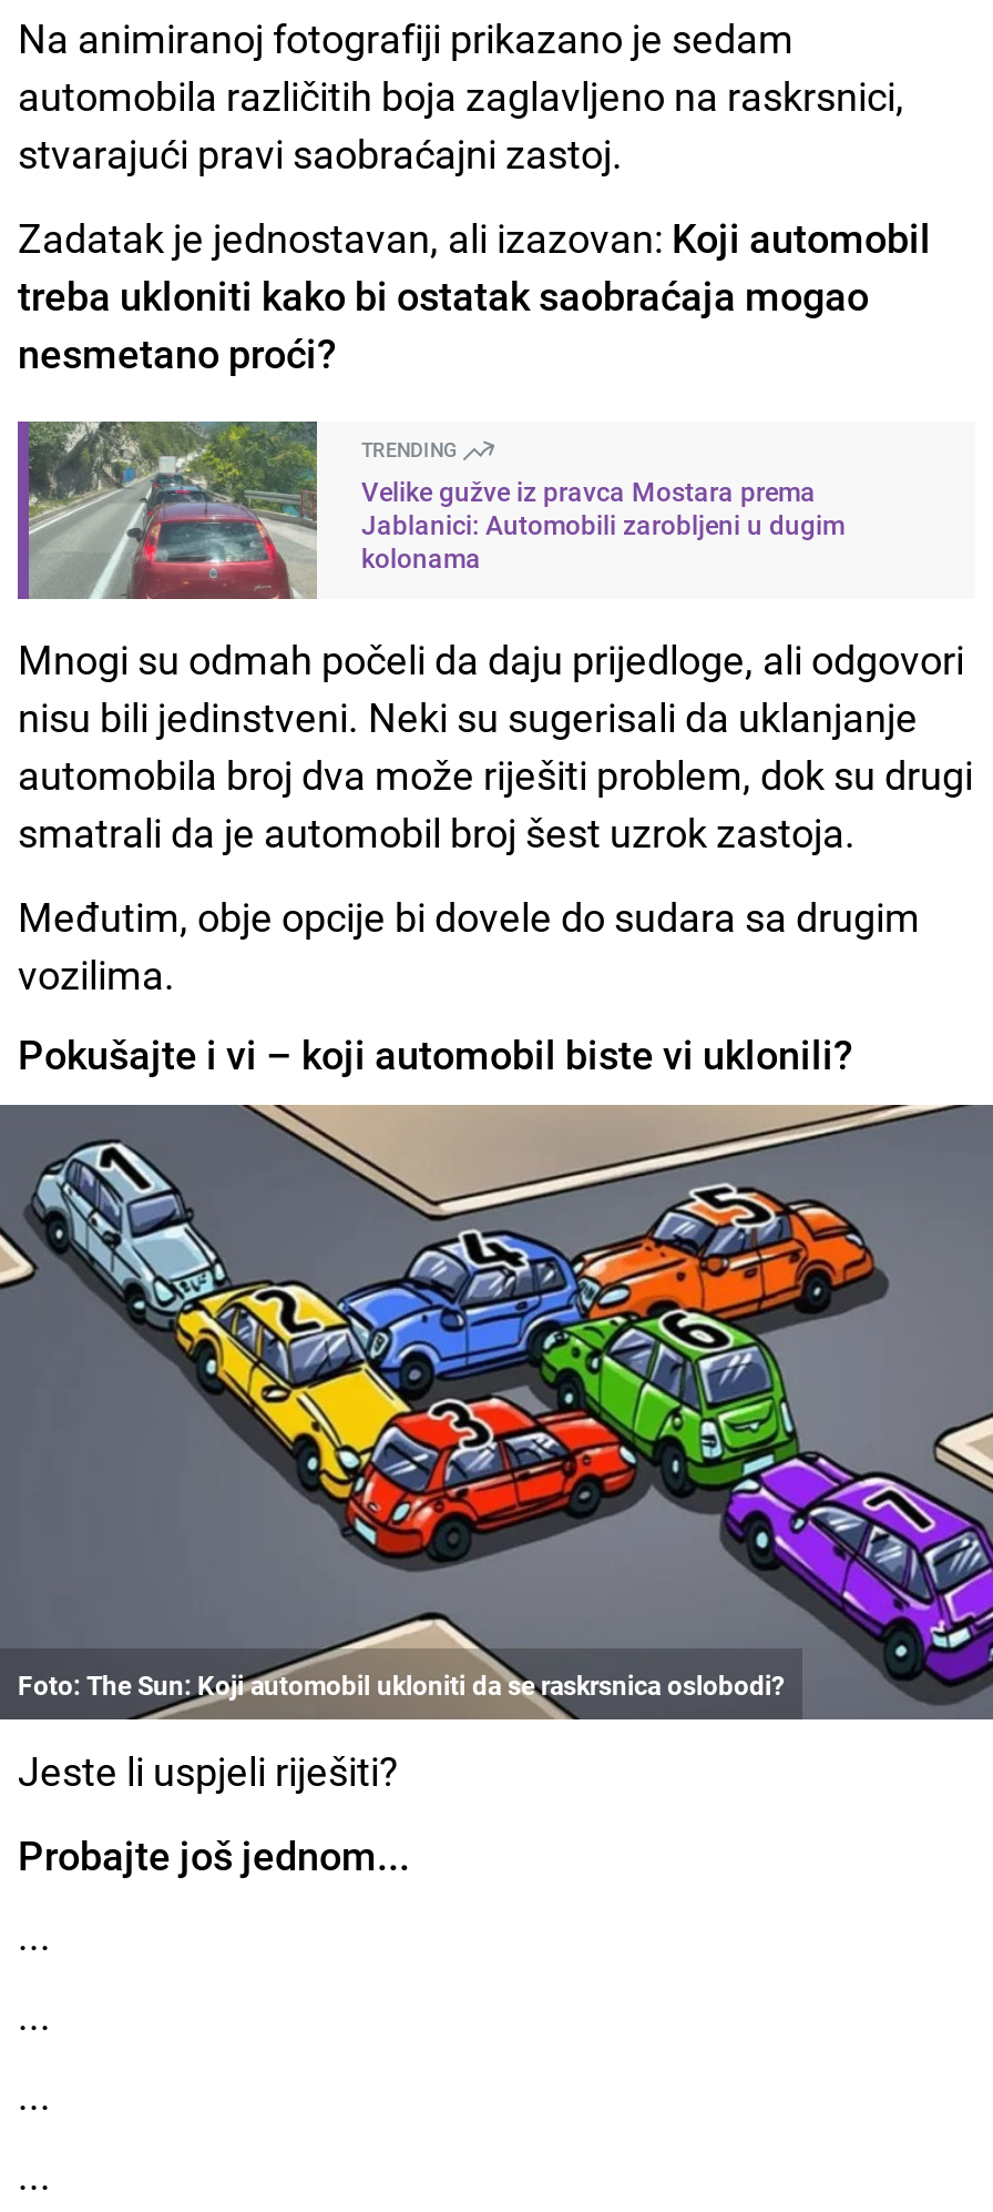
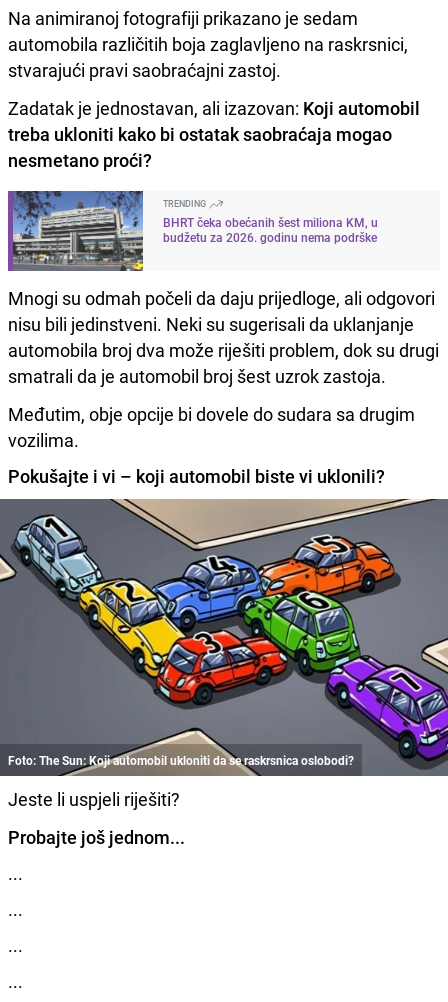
[27,419,844,601] [image] | Velike gužve iz pravca Mostara prema | Jablanici: Automobili zarobljeni u dugim | kolonama -> [12,191,378,272] [image] | BHRT čeka obećanih šest miliona KM, u | budžetu za 2026. godinu nema podrške

